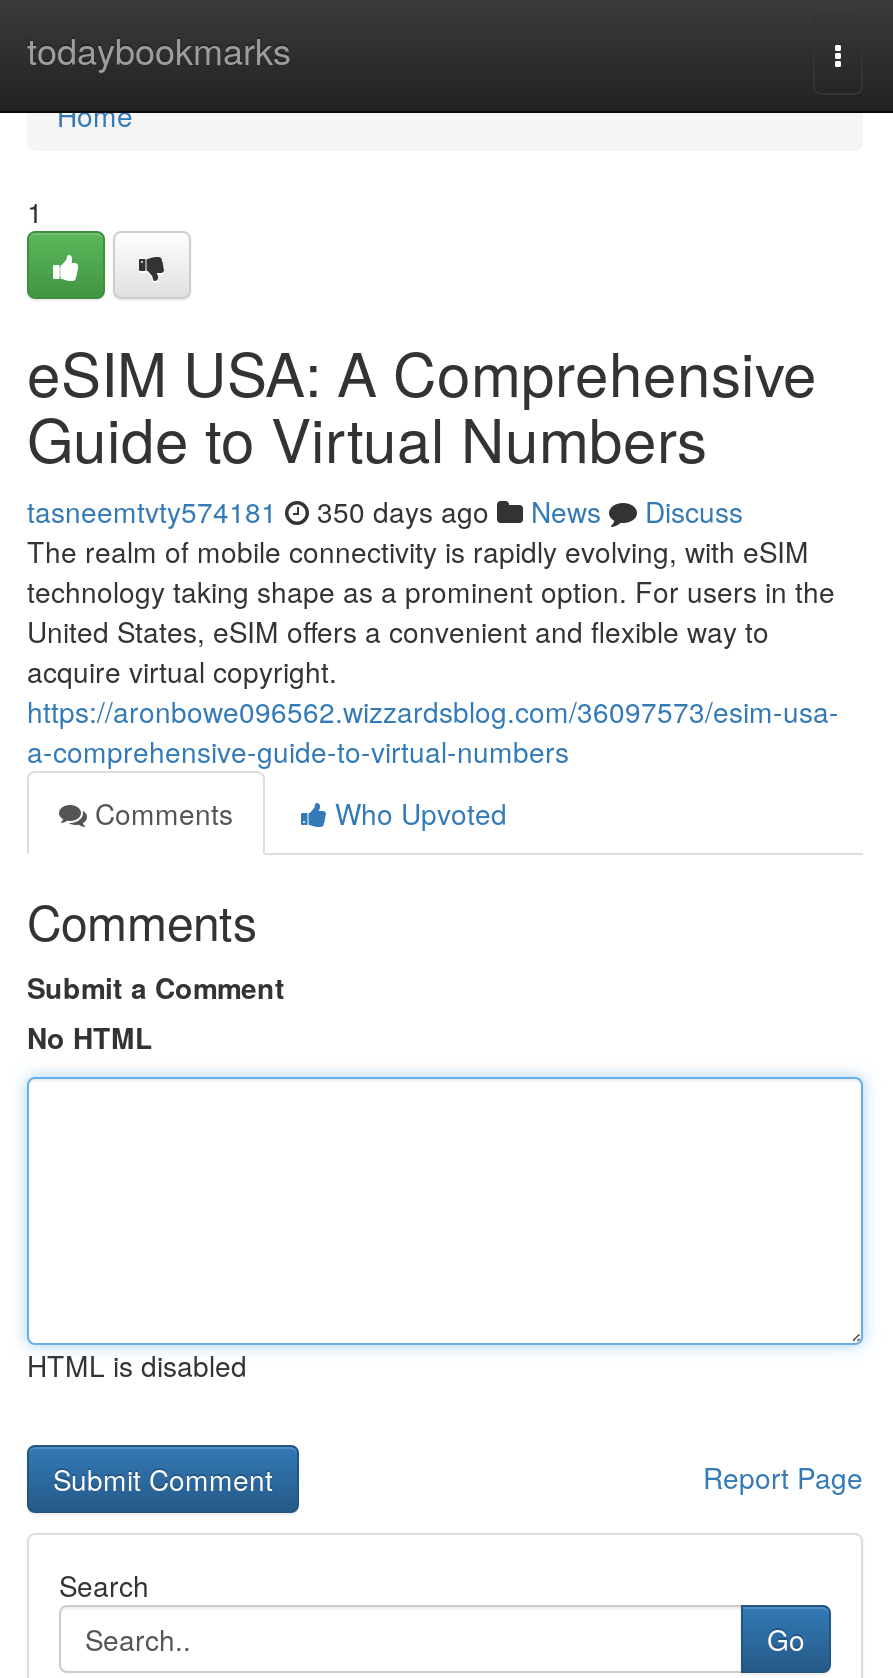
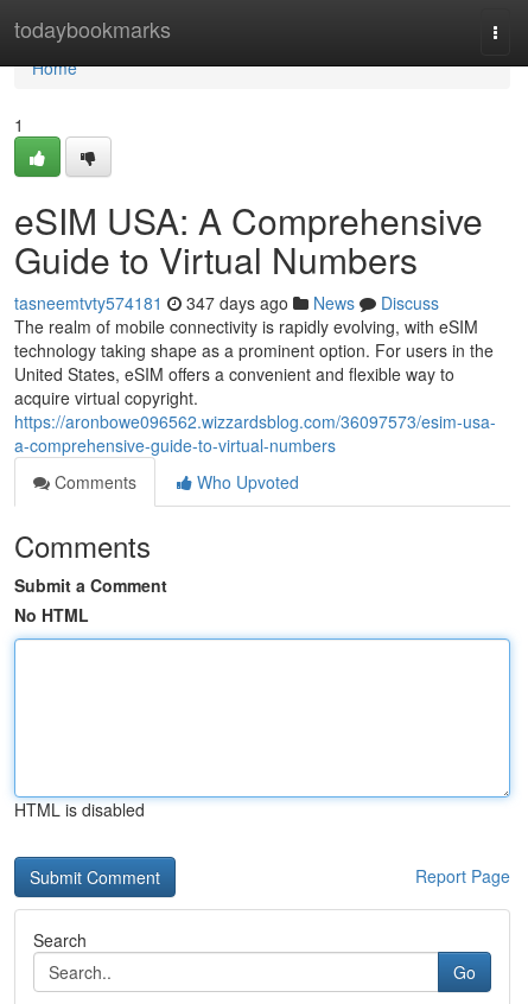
[27,491,743,531] tasneemtvty574181 350 days ago News Discuss -> [14,291,439,314] tasneemtvty574181 347 days ago News Discuss

